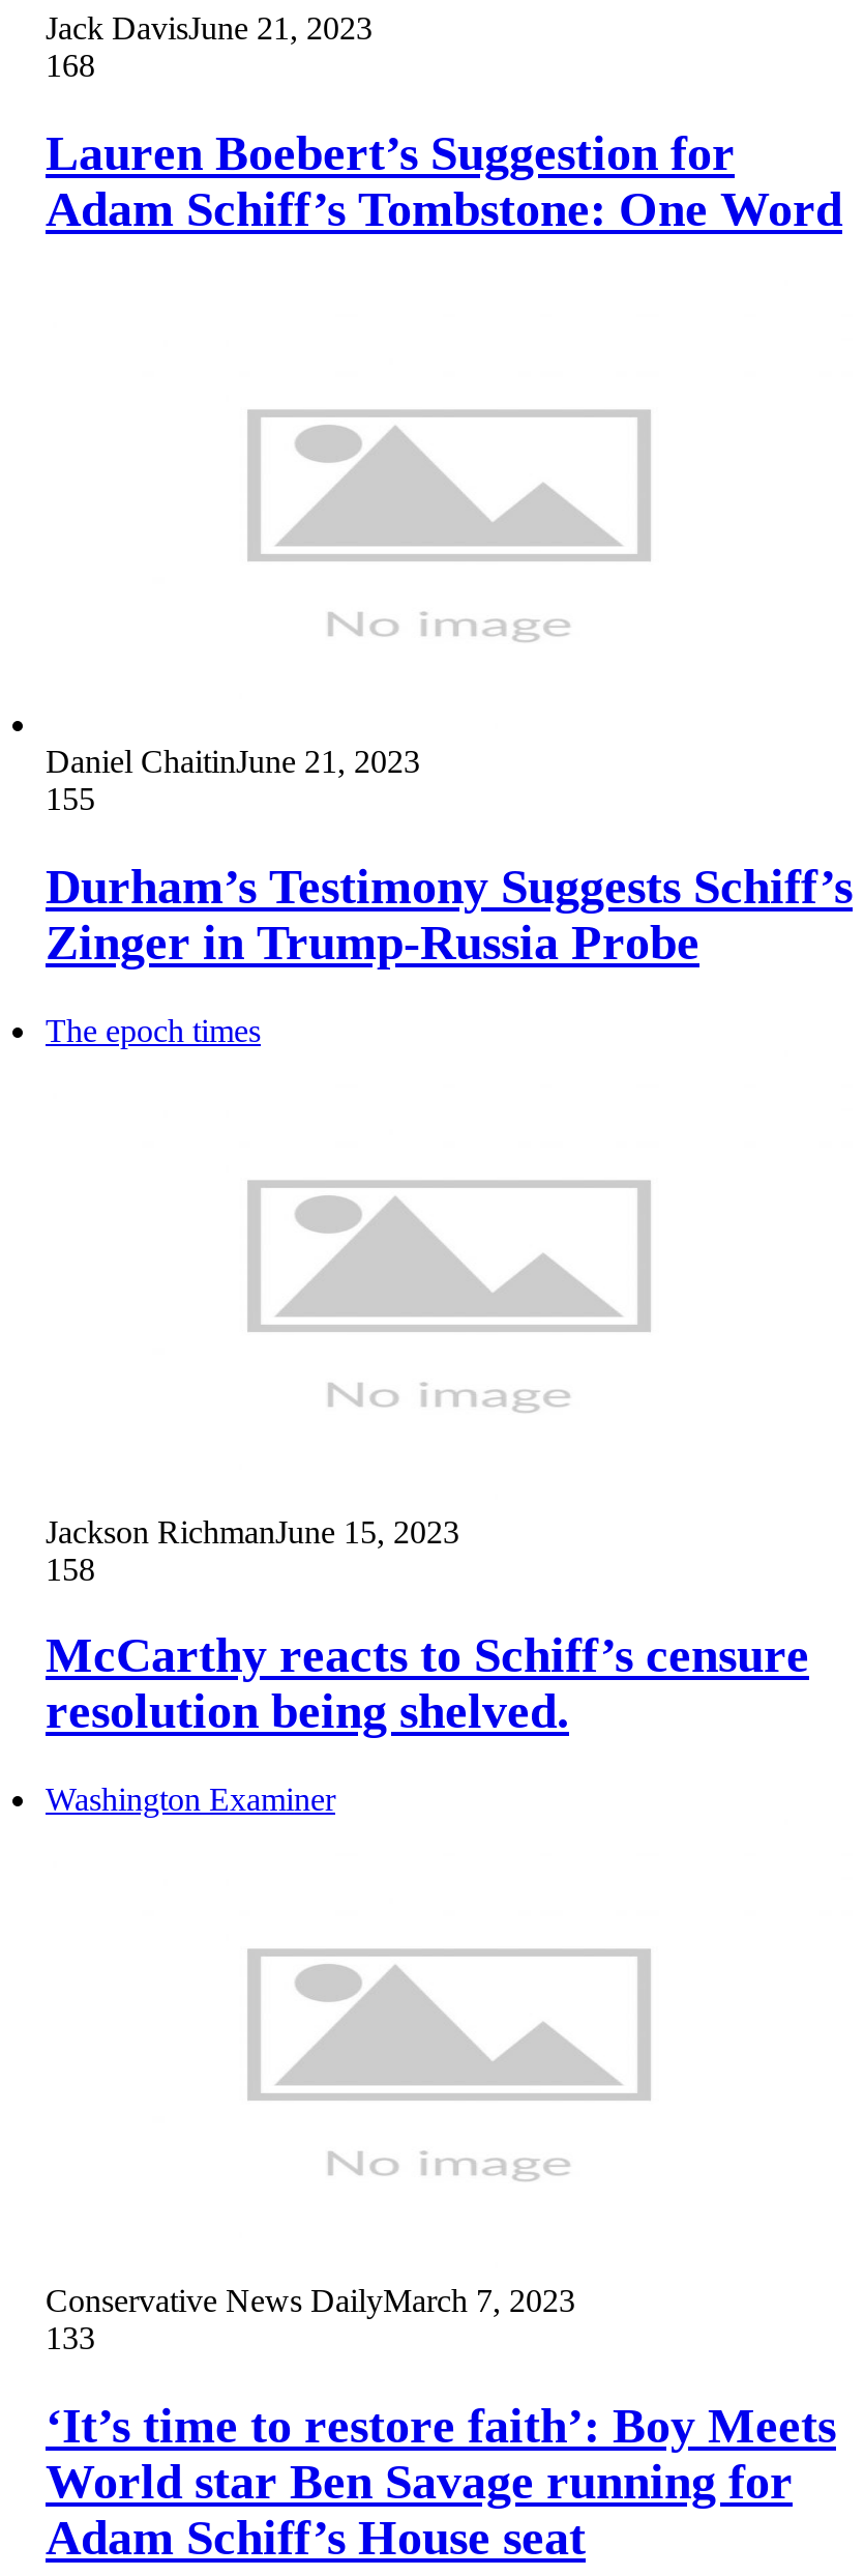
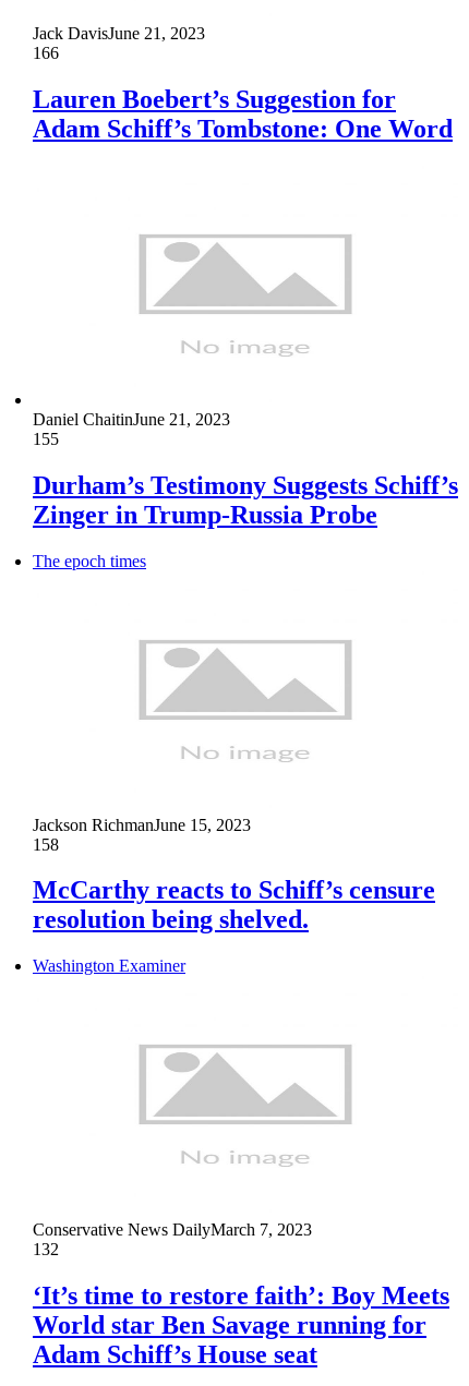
[46,47,95,83] 168 -> [33,44,59,62] 166
[46,2321,95,2356] 133 -> [33,1240,59,1259] 132

